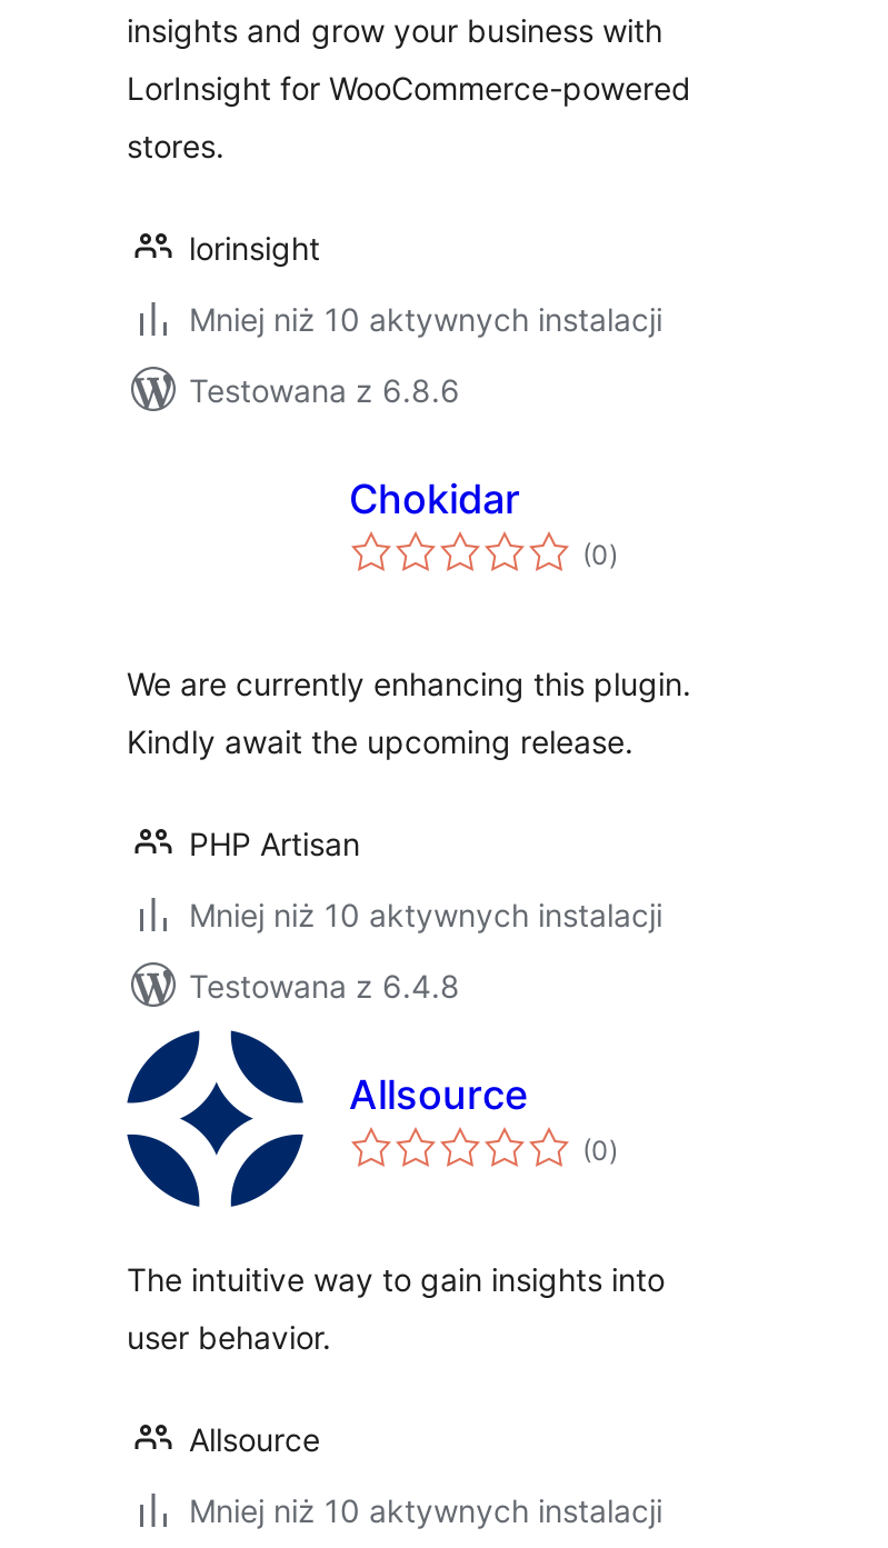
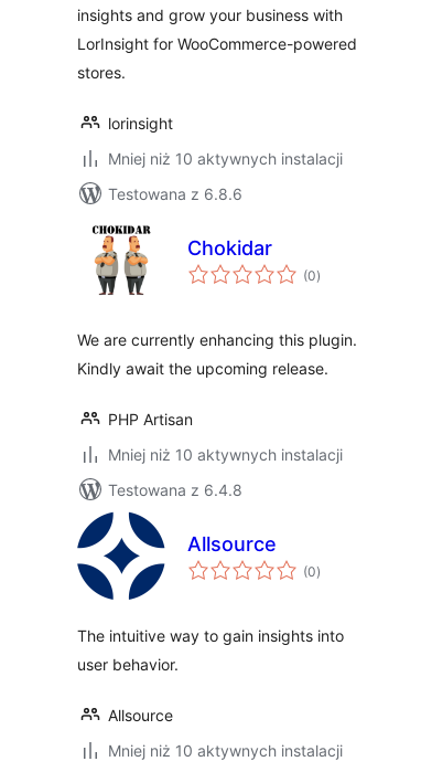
none -> [91,224,151,296] [image]

